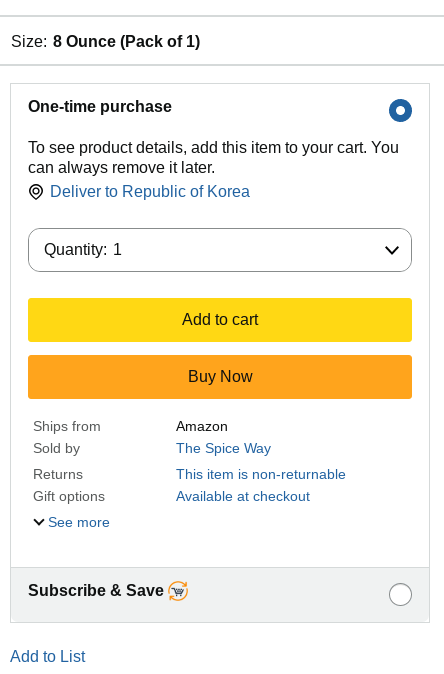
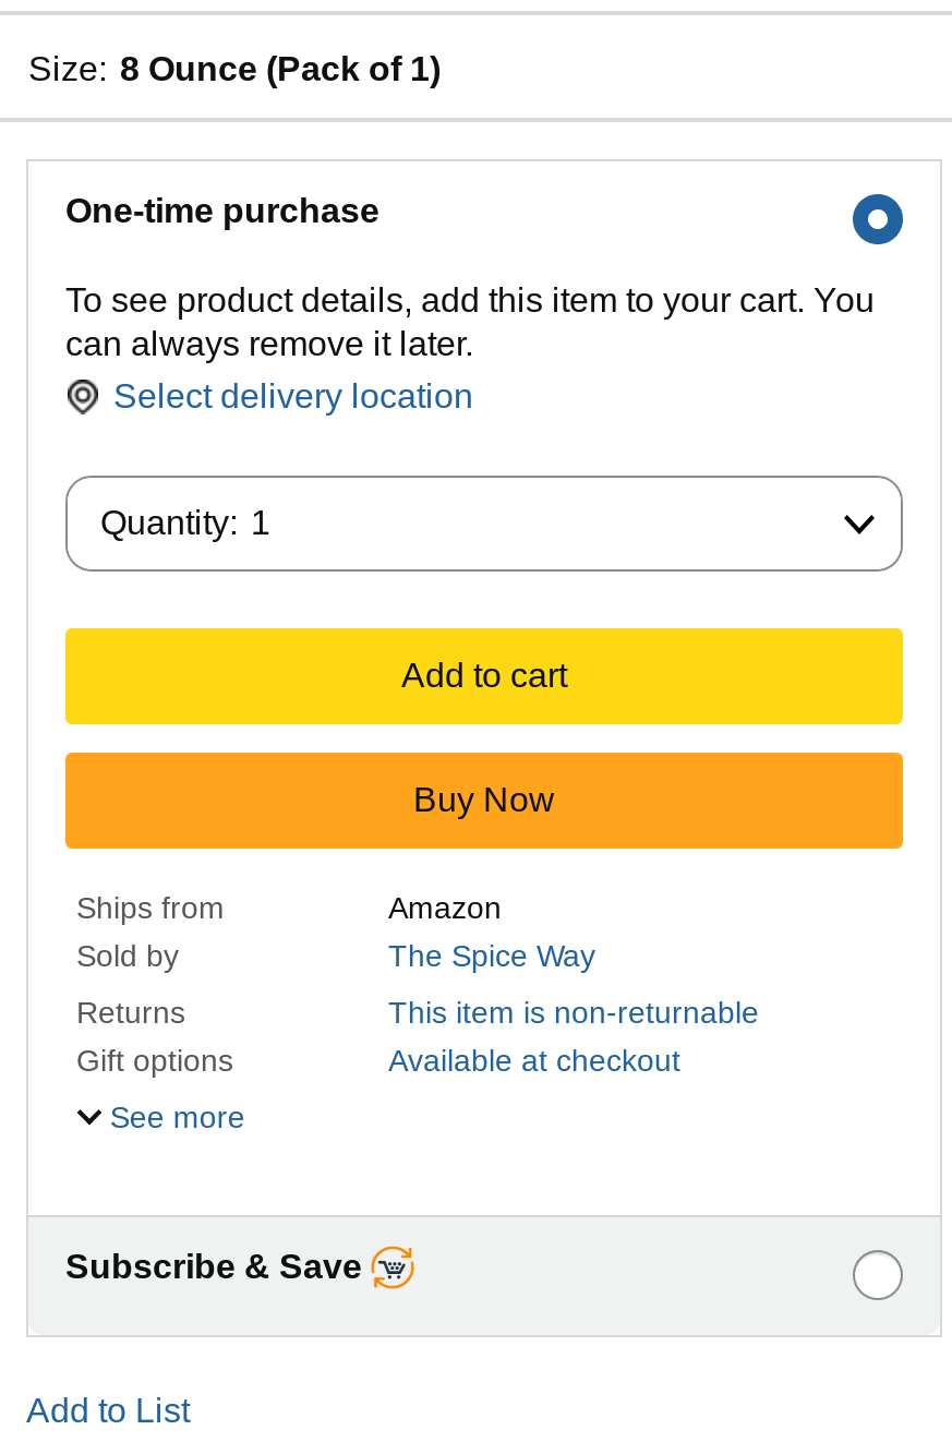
[50,183,250,200] Deliver to Republic of Korea -> [113,378,473,415] Select delivery location

